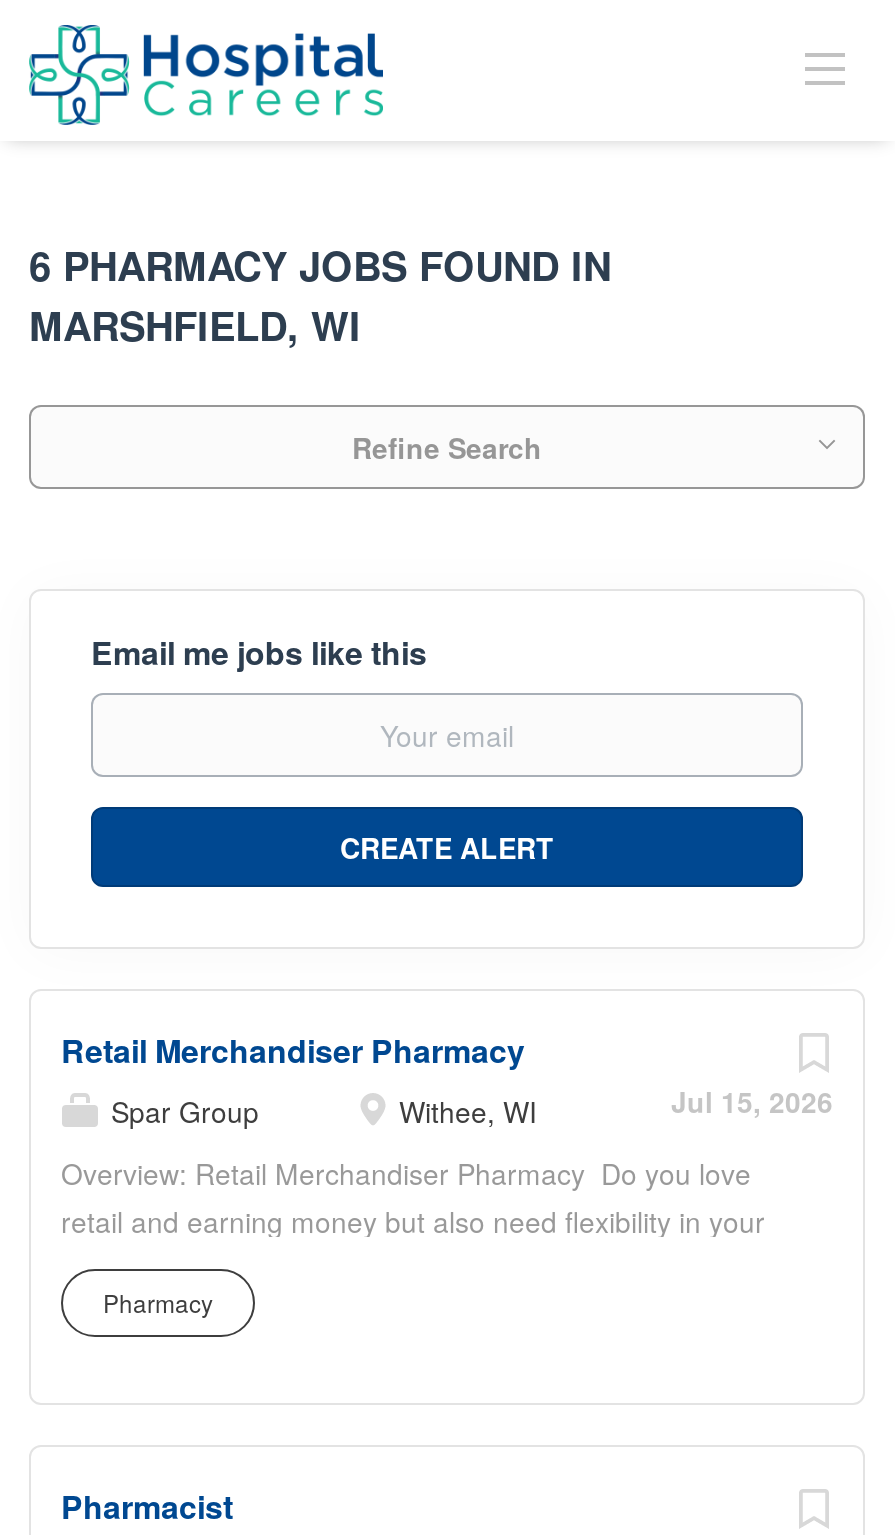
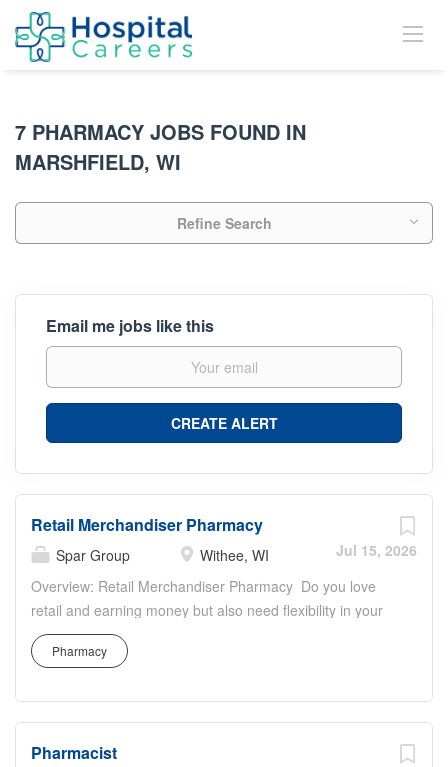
[29,235,611,293] 6 PHARMACY JOBS FOUND IN -> [15,117,306,146] 7 PHARMACY JOBS FOUND IN

